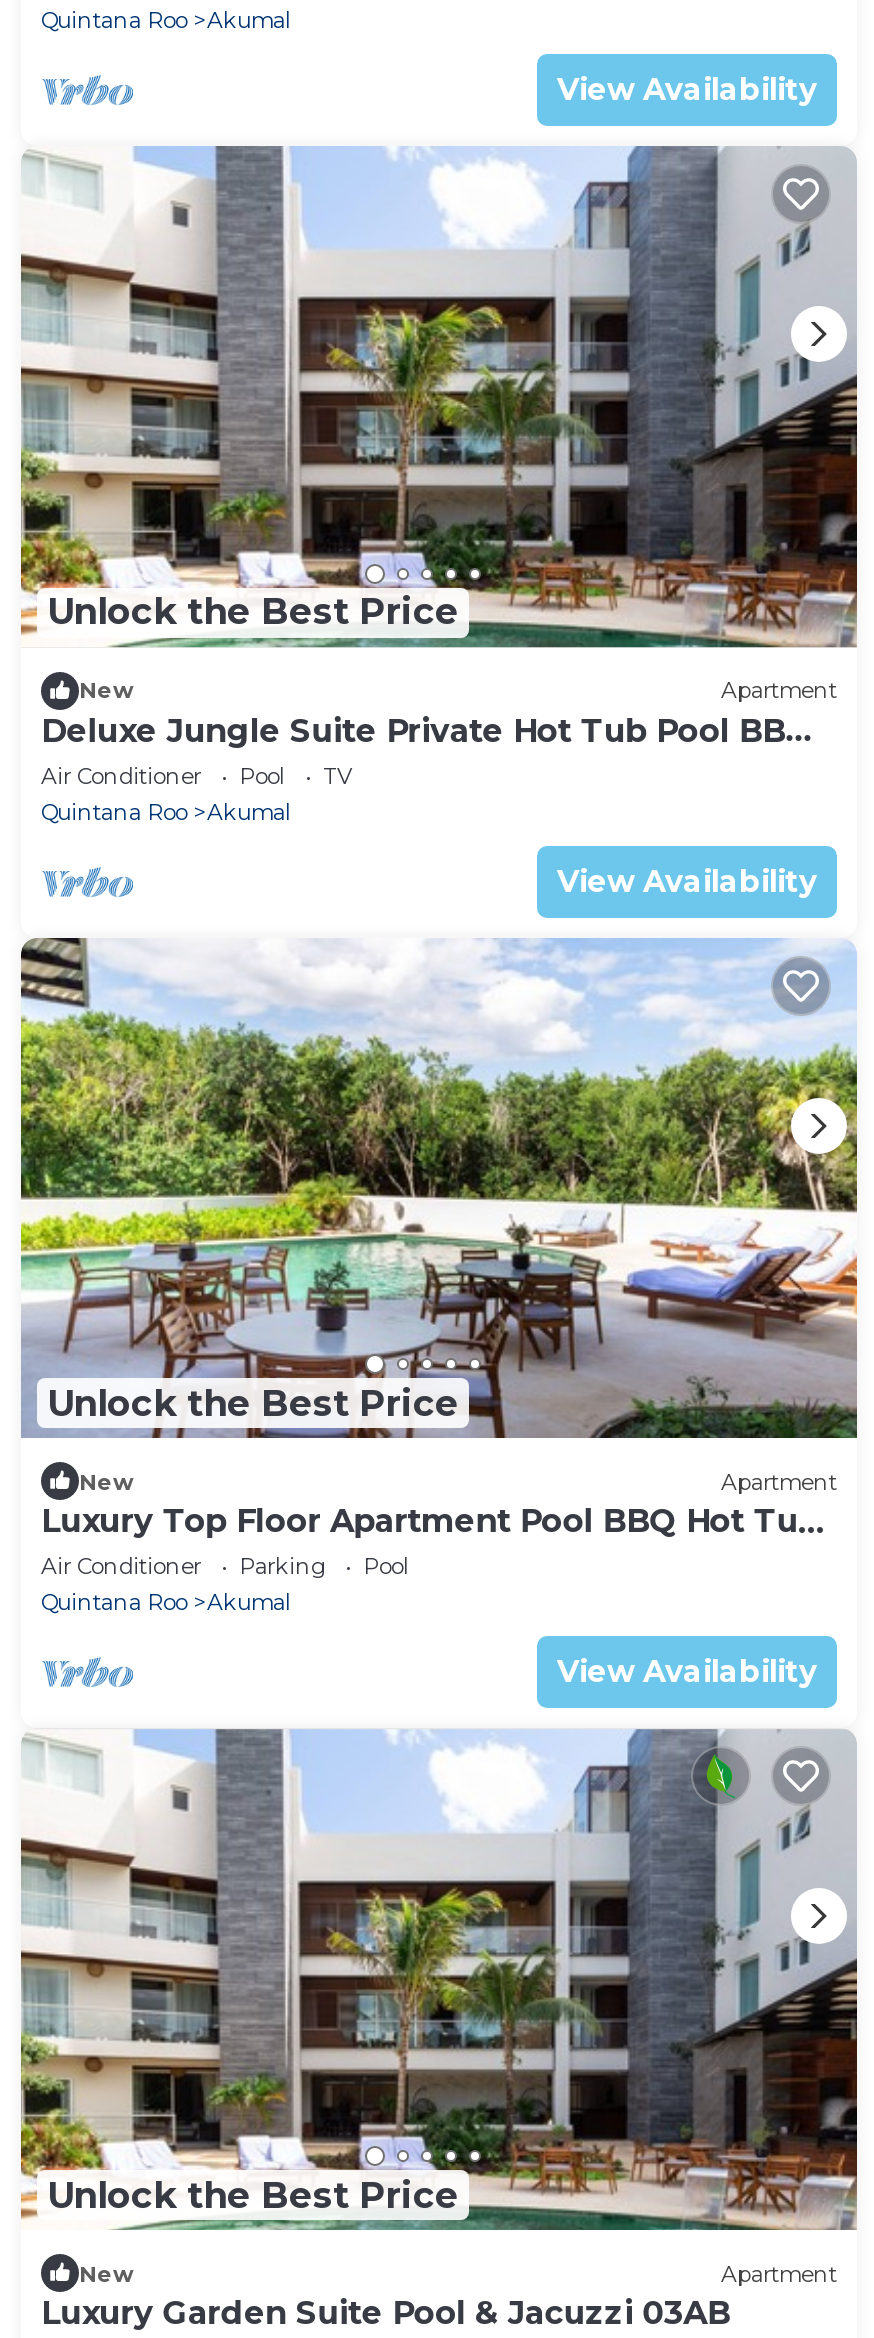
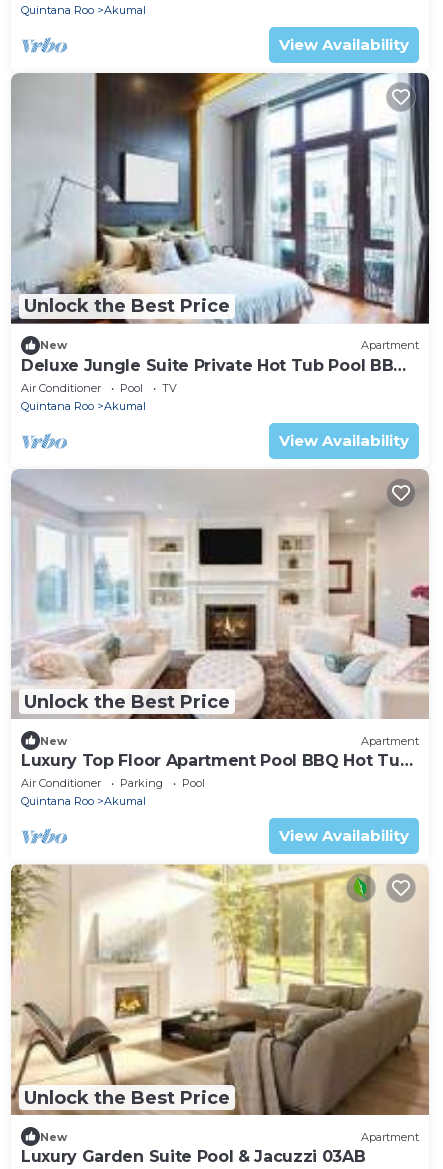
[19,144,859,650] [image] -> [10,72,430,325] [image]
[19,936,859,1440] [image] -> [11,469,430,719] [image]
[19,1728,859,2232] [image] -> [10,864,430,1116] [image]

